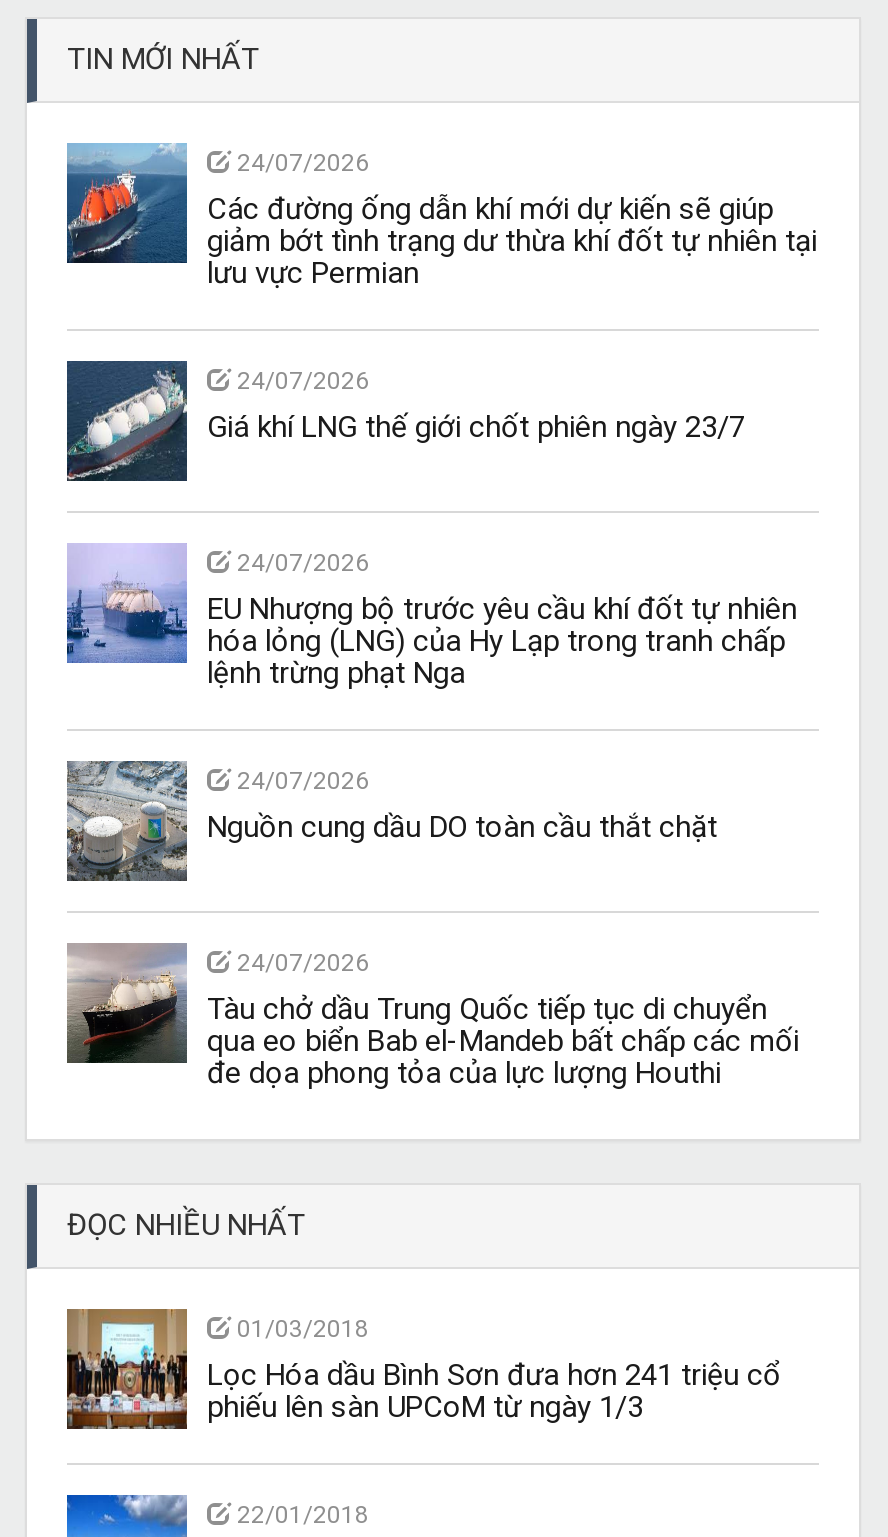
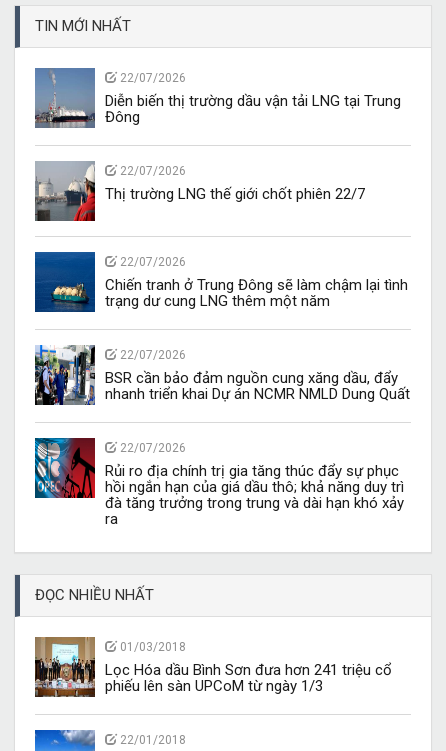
[67,143,817,291] [image] | 24/07/2026 | Các đường ống dẫn khí mới dự kiến sẽ giúp | giảm bớt tình trạng dư thừa khí đốt tự nhiên tại | lưu vực Permian -> [34,68,401,129] [image] | 22/07/2026 | Diễn biến thị trường dầu vận tải LNG tại Trung | Đông
[67,361,745,483] [image] | 24/07/2026 | Giá khí LNG thế giới chốt phiên ngày 23/7 -> [35,162,365,223] [image] | 22/07/2026 | Thị trường LNG thế giới chốt phiên 22/7
[65,539,797,691] [image] | 24/07/2026 | EU Nhượng bộ trước yêu cầu khí đốt tự nhiên | hóa lỏng (LNG) của Hy Lạp trong tranh chấp | lệnh trừng phạt Nga -> [34,251,408,314] [image] | 22/07/2026 | Chiến tranh ở Trung Đông sẽ làm chậm lại tình | trạng dư cung LNG thêm một năm
[65,725,717,883] [image] | 24/07/2026 | Nguồn cung dầu DO toàn cầu thắt chặt -> [34,344,410,423] [image] | 22/07/2026 | BSR cần bảo đảm nguồn cung xăng dầu, đẩy | nhanh triển khai Dự án NCMR NMLD Dung Quất
[65,911,799,1091] [image] | 24/07/2026 | Tàu chở dầu Trung Quốc tiếp tục di chuyển | qua eo biển Bab el-Mandeb bất chấp các mối | đe dọa phong tỏa của lực lượng Houthi -> [34,438,404,528] [image] | 22/07/2026 | Rủi ro địa chính trị gia tăng thúc đẩy sự phục | hồi ngắn hạn của giá dầu thô; khả năng duy trì | đà tăng trưởng trong trung và dài hạn khó xảy | ra

